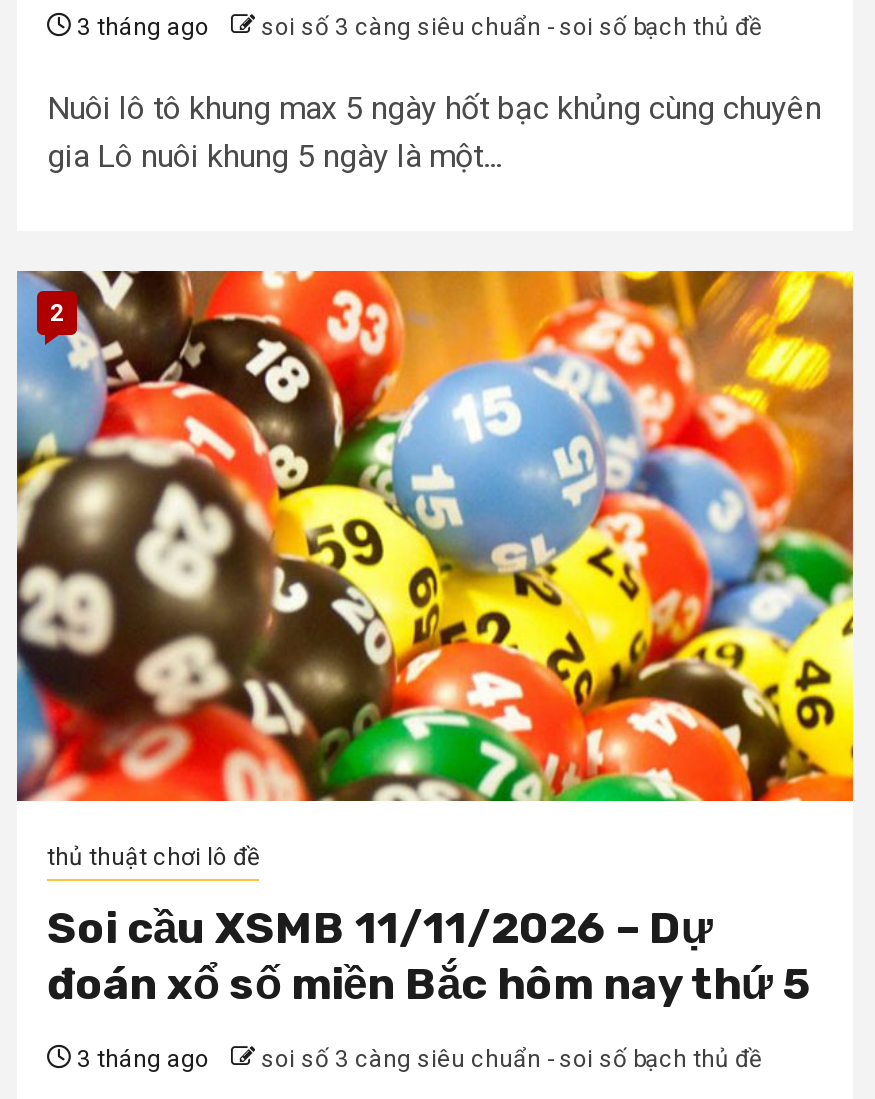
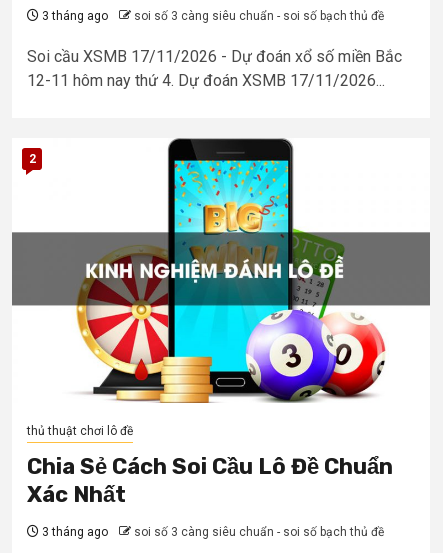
[47,89,821,175] Nuôi lô tô khung max 5 ngày hốt bạc khủng cùng chuyên | gia Lô nuôi khung 5 ngày là một... -> [27,47,402,90] Soi cầu XSMB 17/11/2026 - Dự đoán xổ số miền Bắc | 12-11 hôm nay thứ 4. Dự đoán XSMB 17/11/2026...
[15,269,855,803] [image] -> [11,137,431,404] [image]
[47,901,811,1011] Soi cầu XSMB 11/11/2026 – Dự | đoán xổ số miền Bắc hôm nay thứ 5 -> [27,453,393,508] Chia Sẻ Cách Soi Cầu Lô Đề Chuẩn | Xác Nhất

